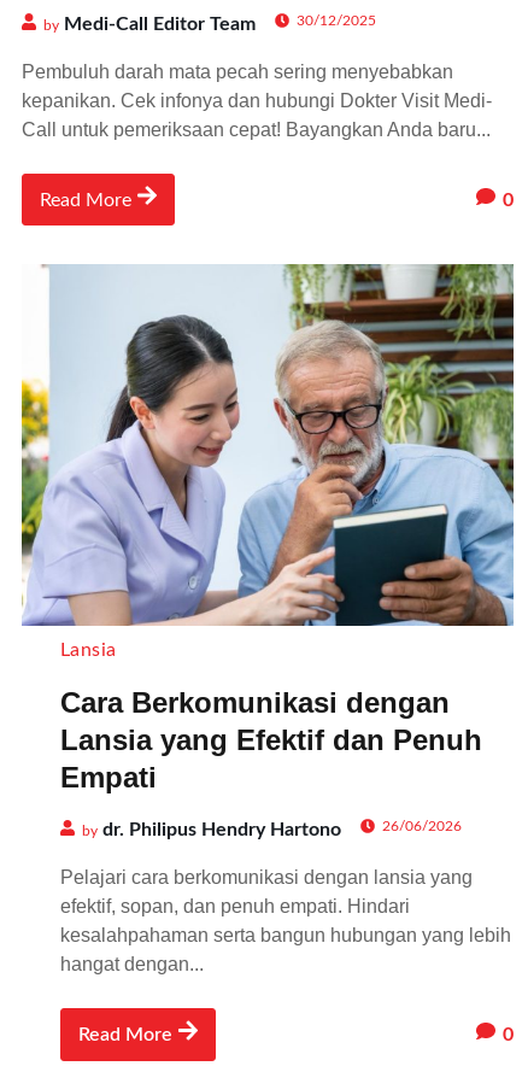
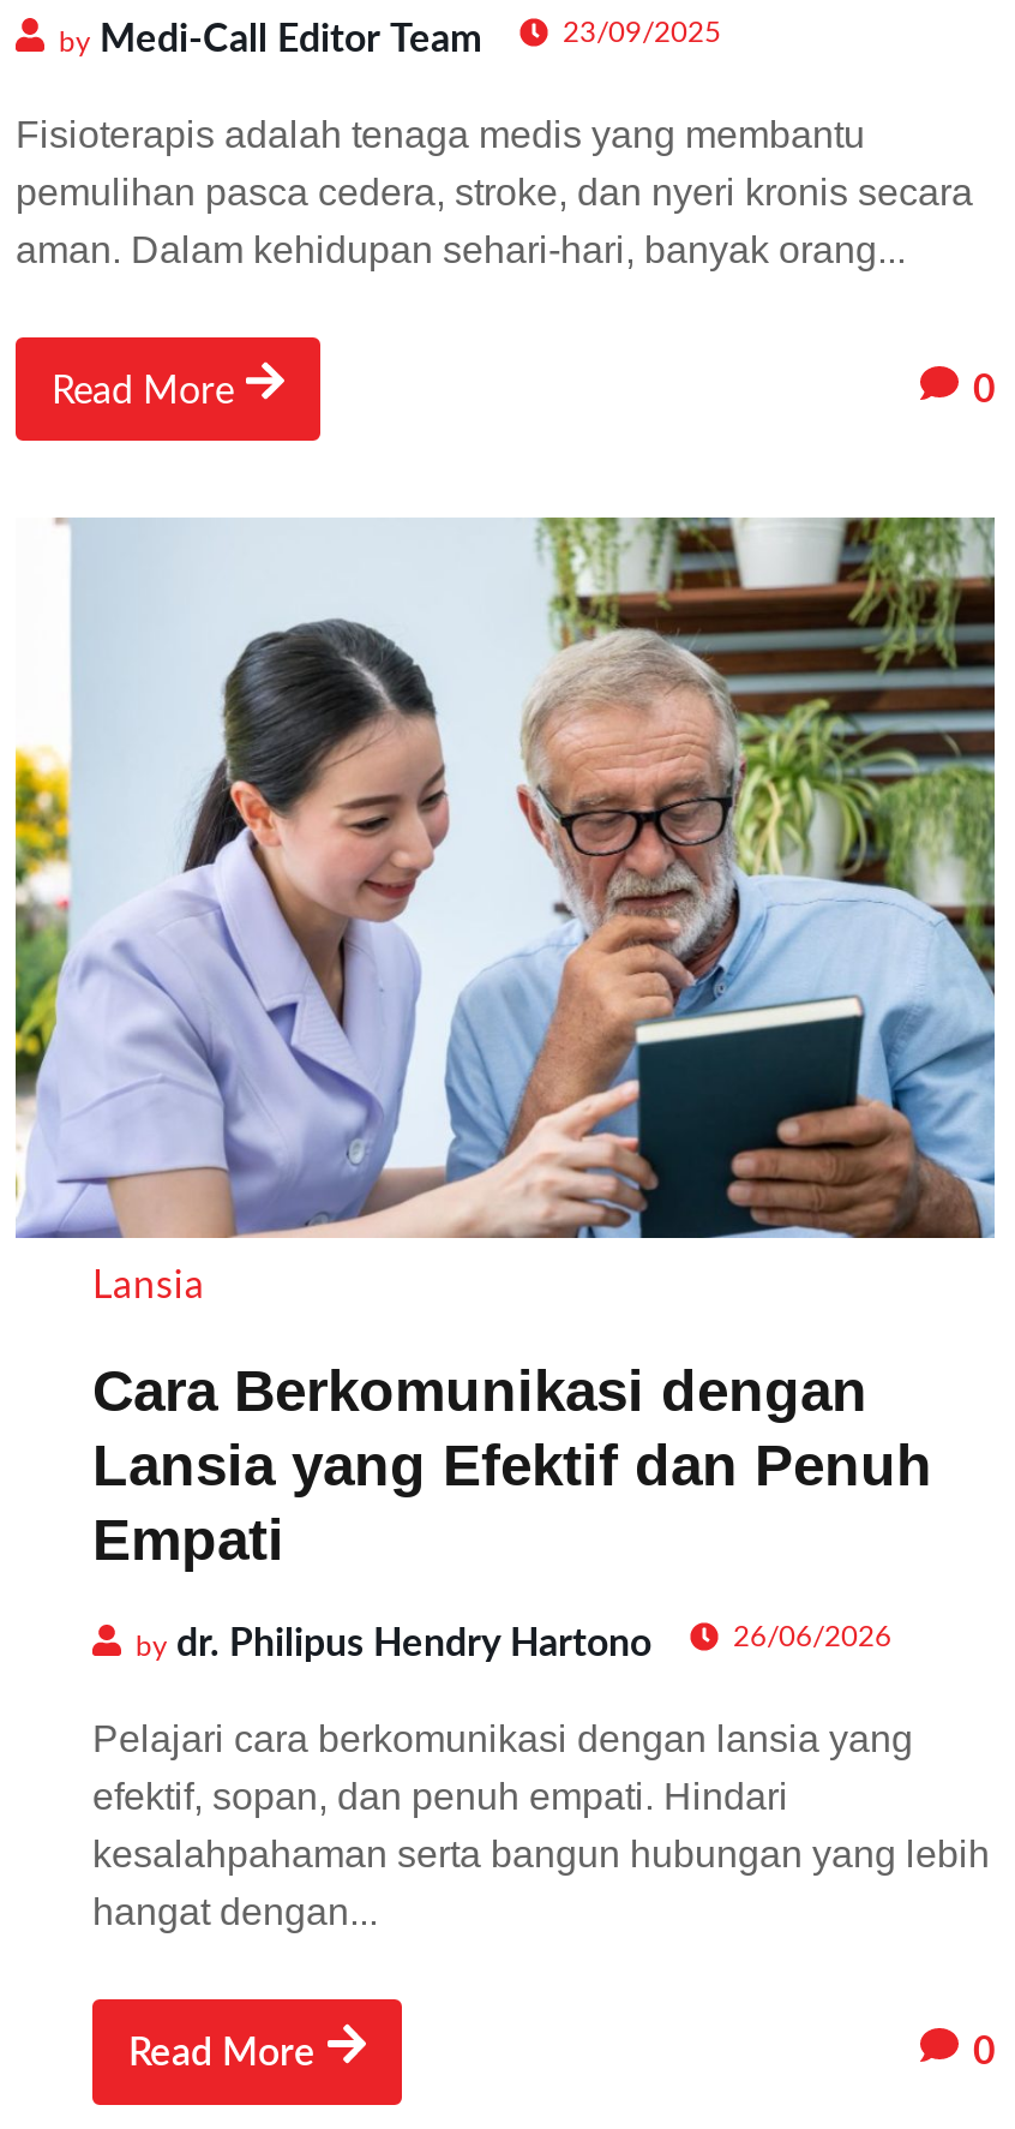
[297,13,376,28] 30/12/2025 -> [563,18,721,47] 23/09/2025
[22,61,492,140] Pembuluh darah mata pecah sering menyebabkan | kepanikan. Cek infonya dan hubungi Dokter Visit Medi- | Call untuk pemeriksaan cepat! Bayangkan Anda baru... -> [16,114,973,270] Fisioterapis adalah tenaga medis yang membantu | pemulihan pasca cedera, stroke, dan nyeri kronis secara | aman. Dalam kehidupan sehari-hari, banyak orang...

